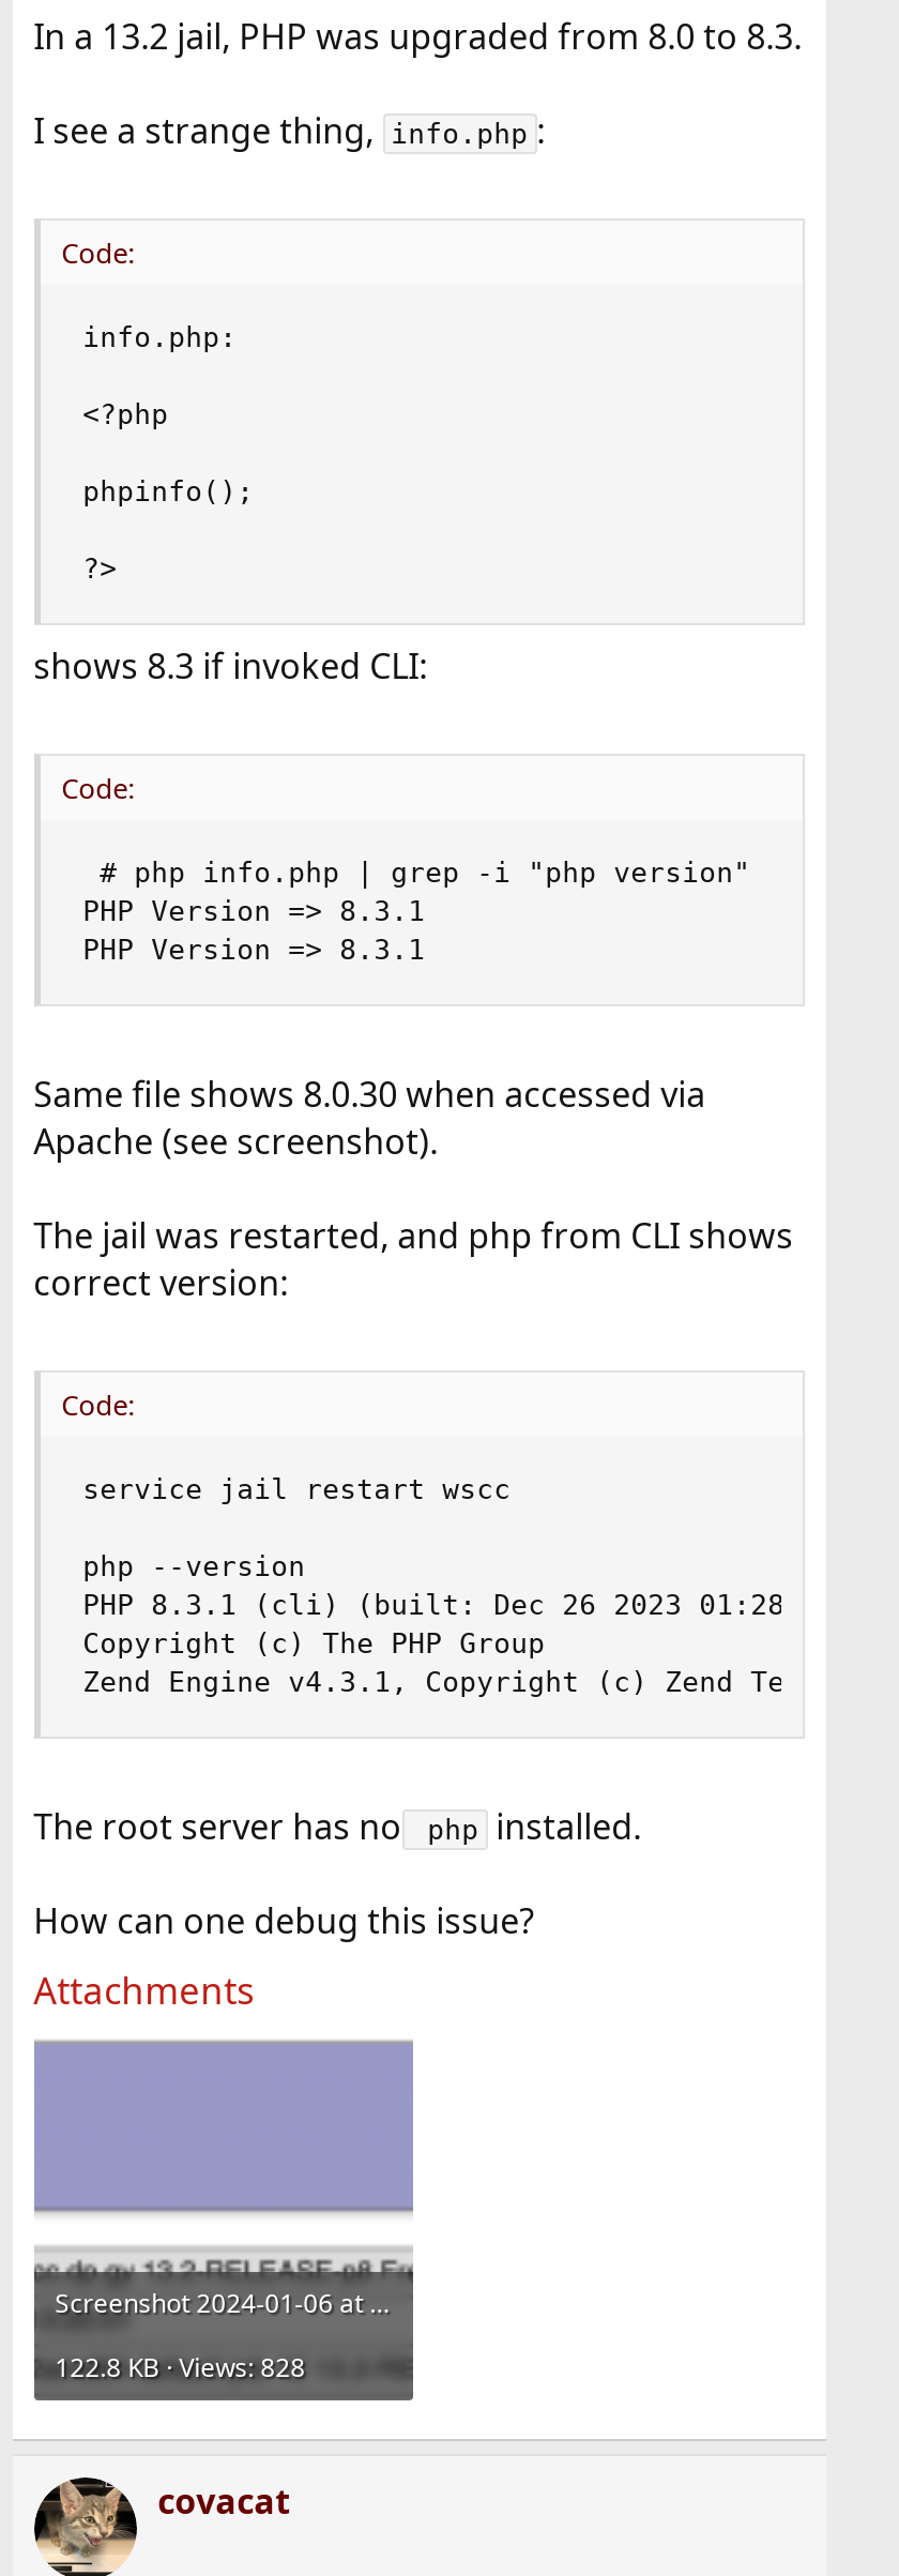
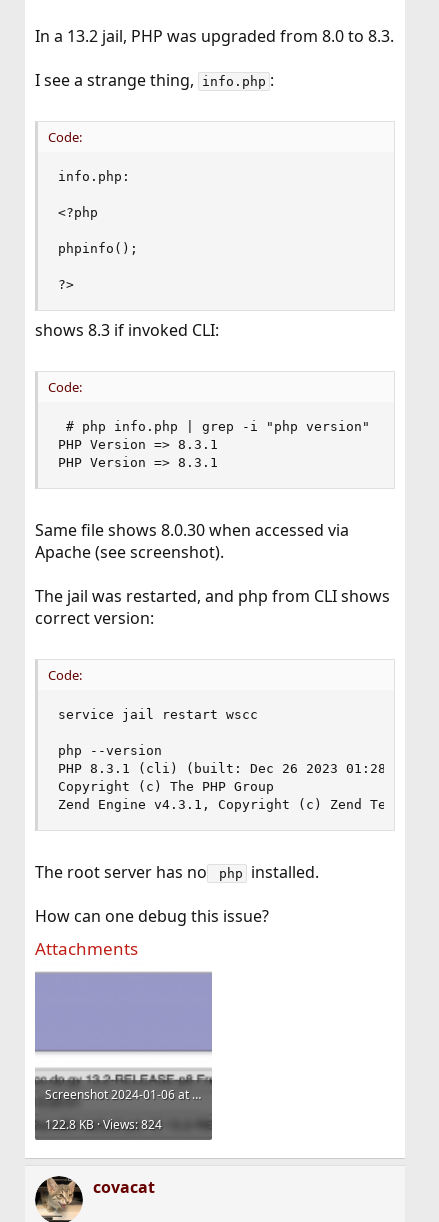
[55,2350,305,2386] 122.8 KB · Views: 828 -> [45,1116,162,1133] 122.8 KB · Views: 824

